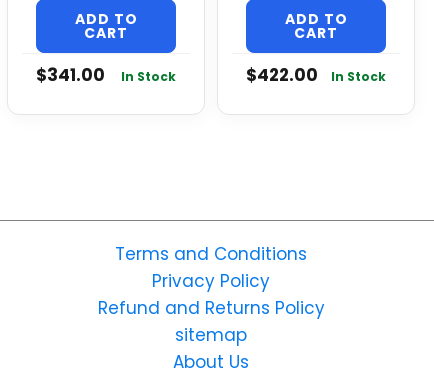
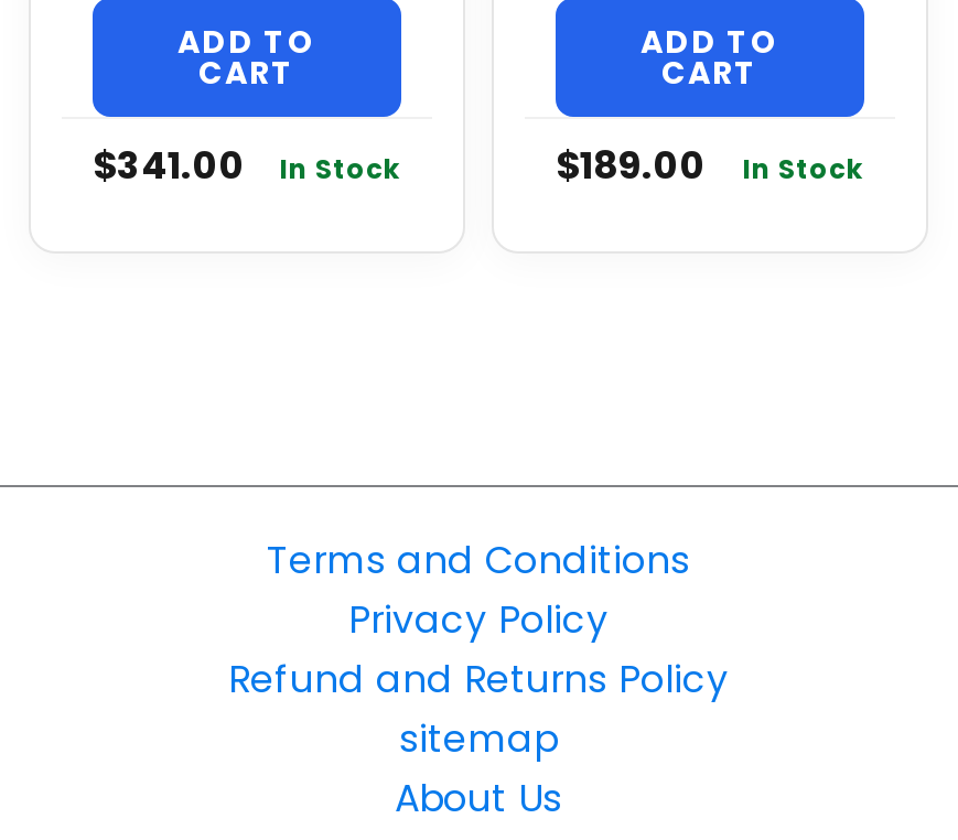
[246,63,386,87] $422.00 In Stock -> [556,139,864,192] $189.00 In Stock

